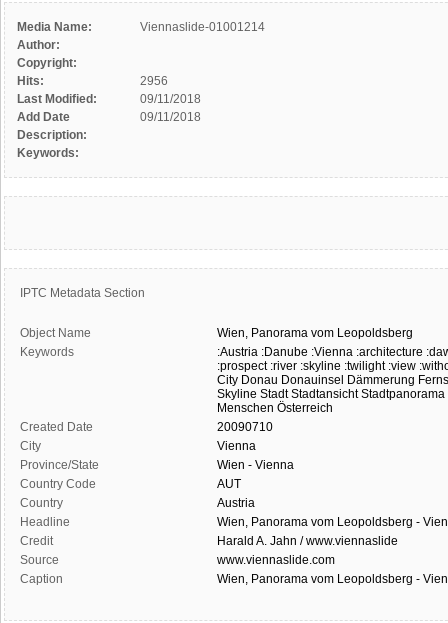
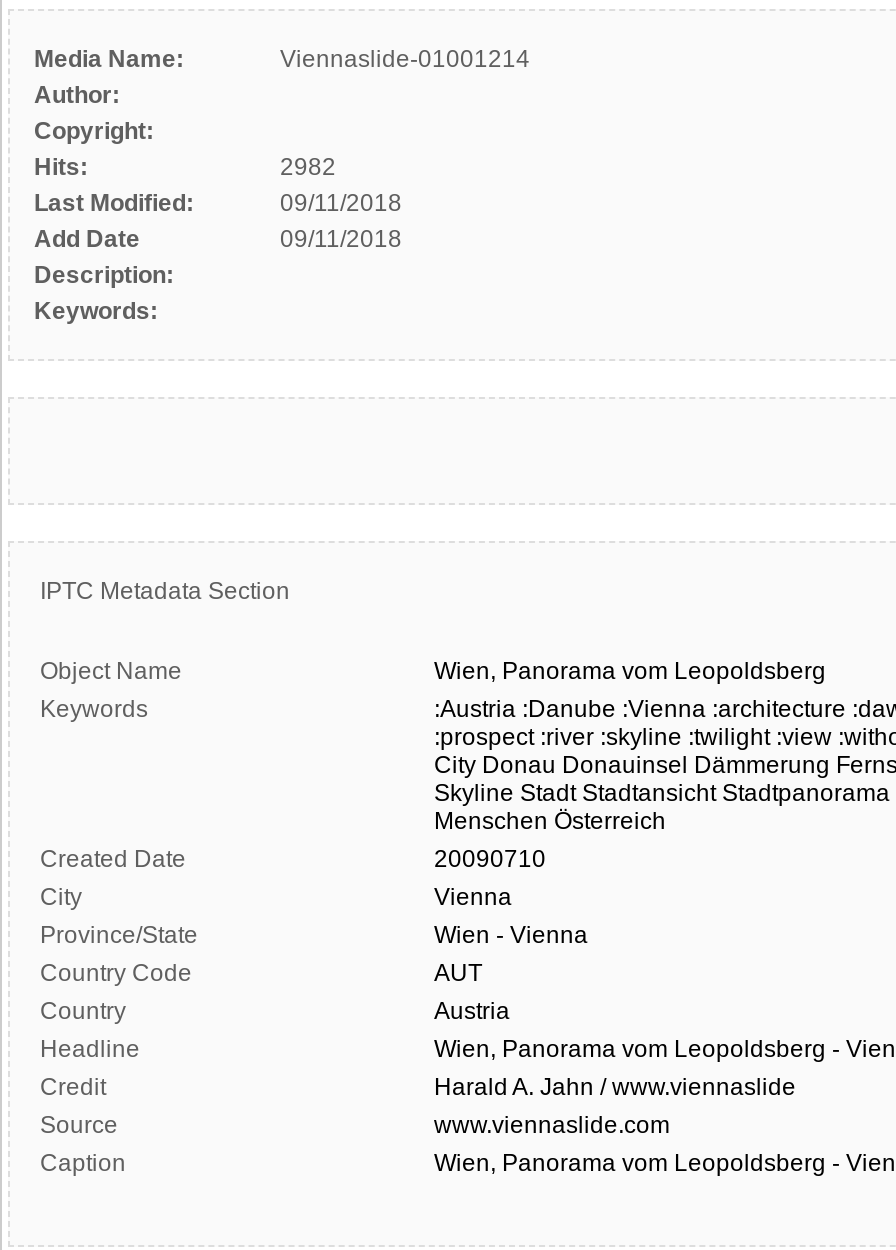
[140,74,168,88] 2956 -> [280,153,336,181] 2982

